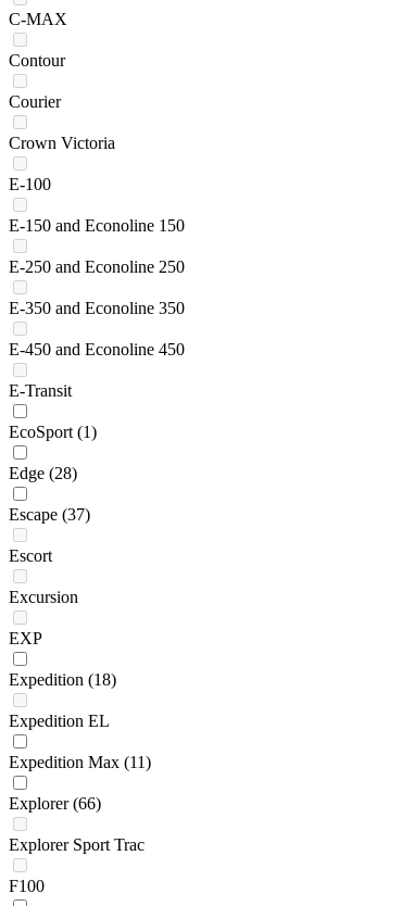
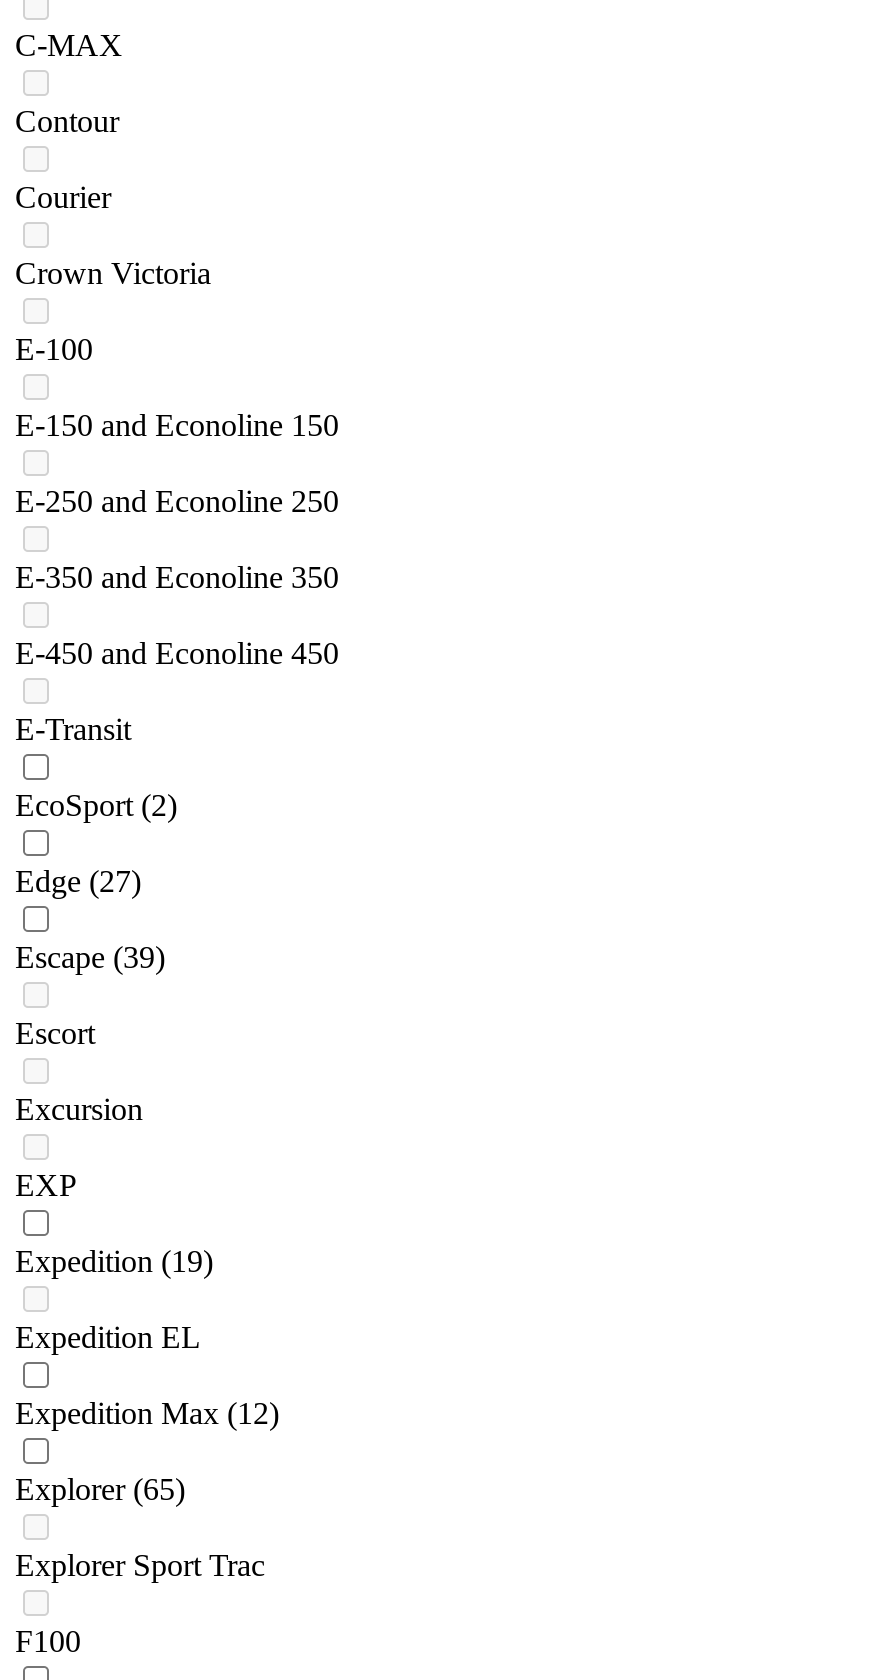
[9,423,97,441] EcoSport (1) -> [15,789,177,823] EcoSport (2)
[9,464,77,483] Edge (28) -> [15,865,141,899] Edge (27)
[9,506,90,524] Escape (37) -> [15,941,165,975] Escape (39)
[9,671,116,689] Expedition (18) -> [15,1245,213,1279] Expedition (19)
[9,753,151,772] Expedition Max (11) -> [15,1397,279,1431] Expedition Max (12)
[9,795,101,813] Explorer (66) -> [15,1473,185,1507] Explorer (65)

